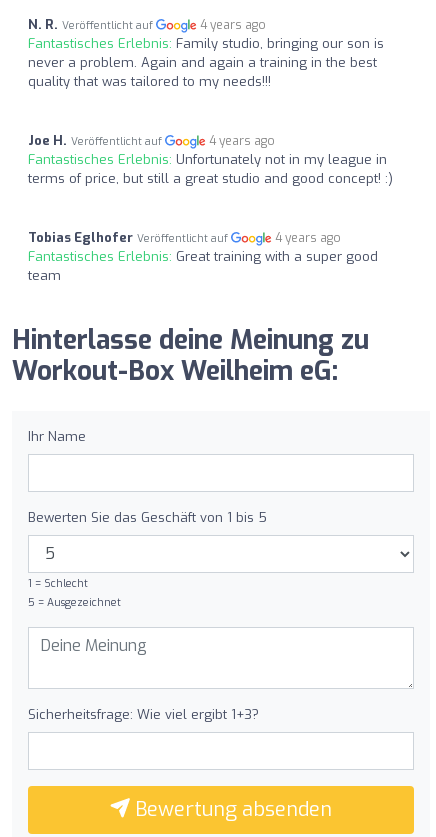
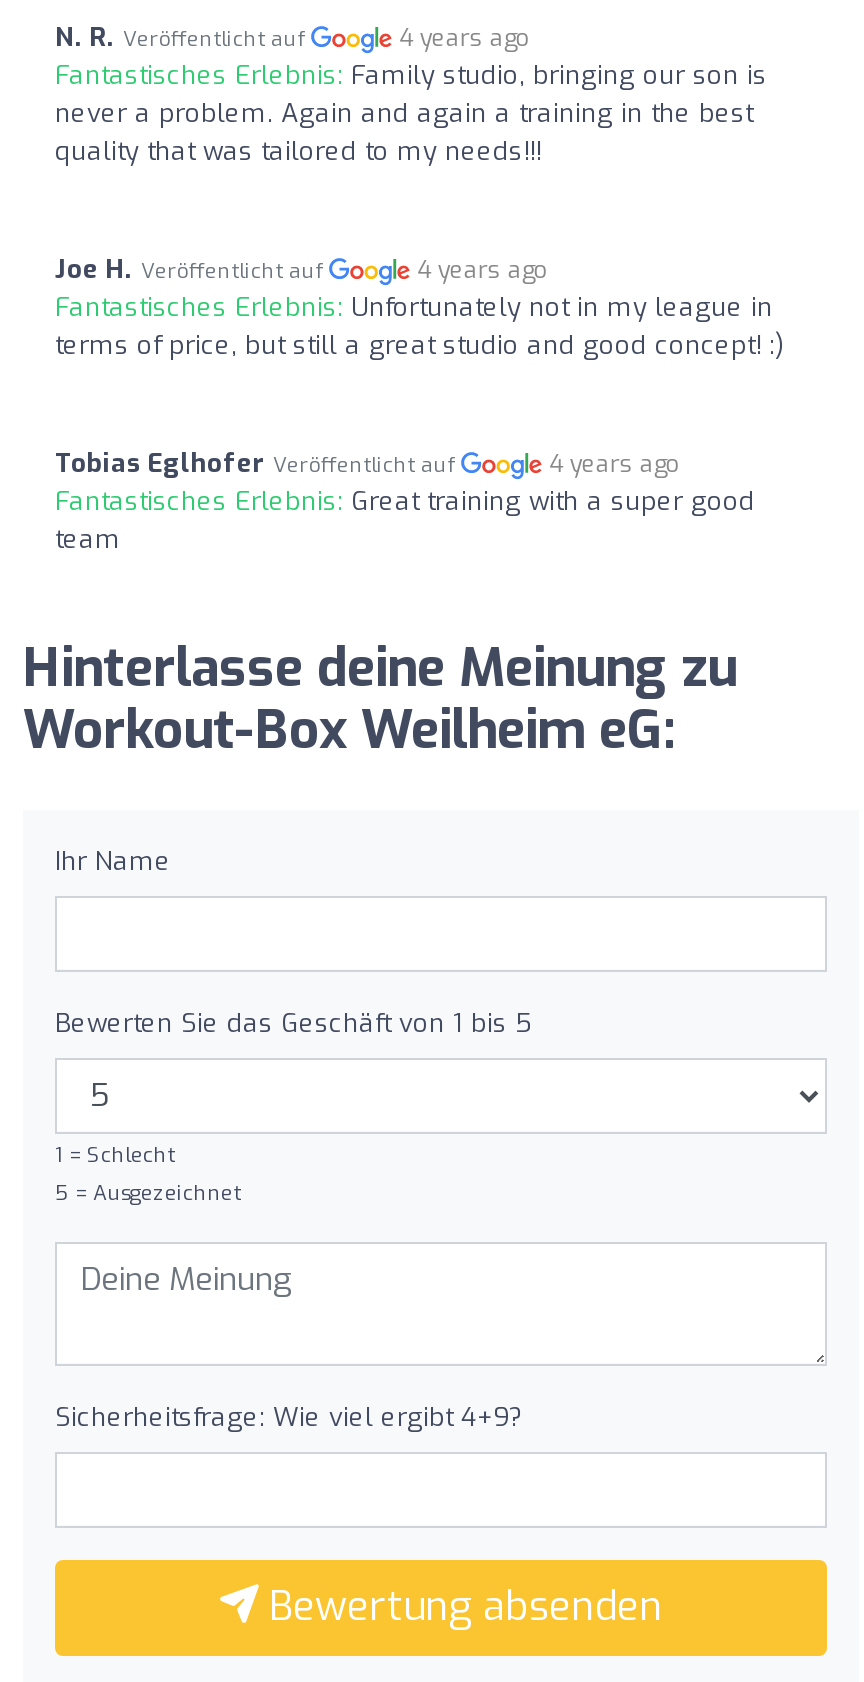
[28,705,259,722] Sicherheitsfrage: Wie viel ergibt 1+3? -> [55,1399,523,1433] Sicherheitsfrage: Wie viel ergibt 4+9?

